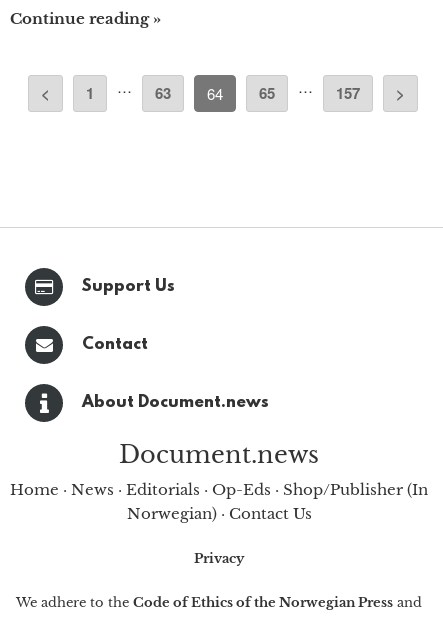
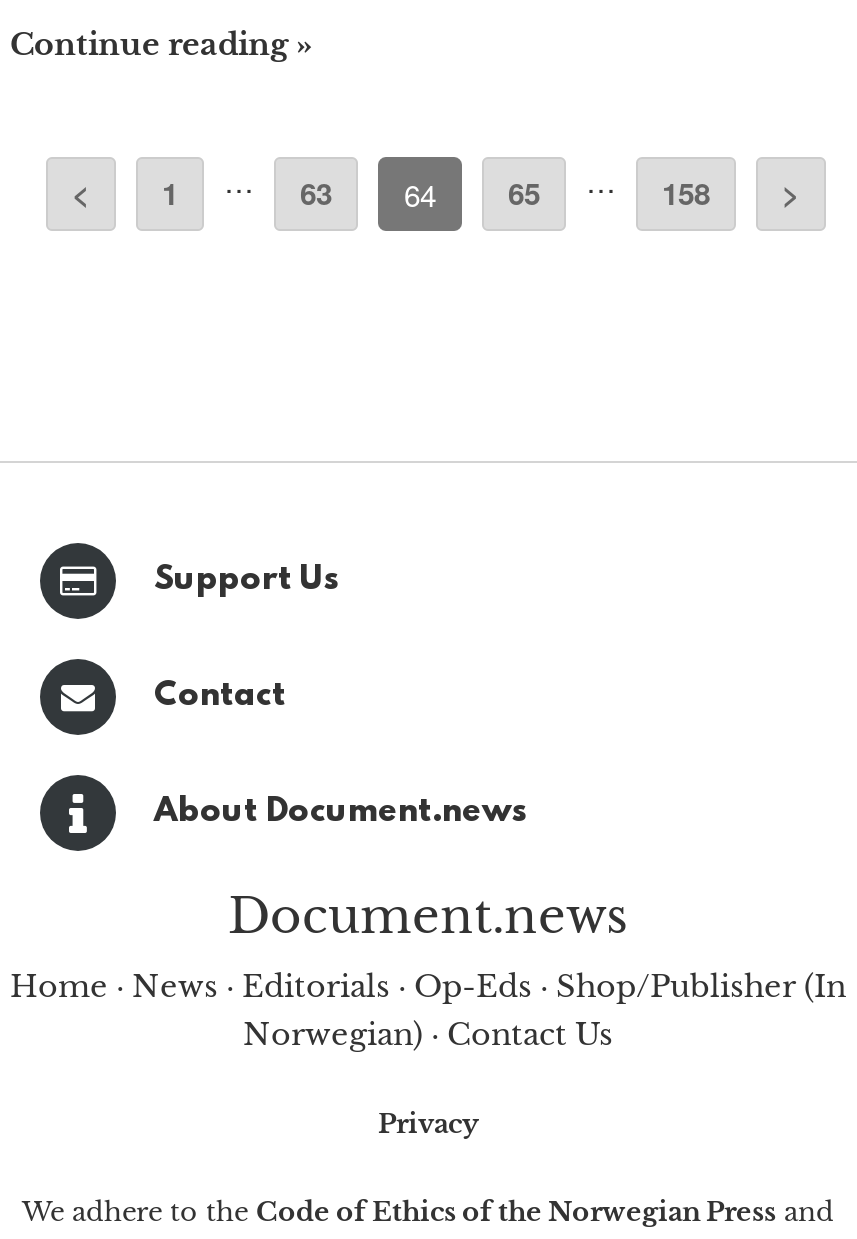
[336,82,360,104] 157 -> [662,171,710,215] 158

